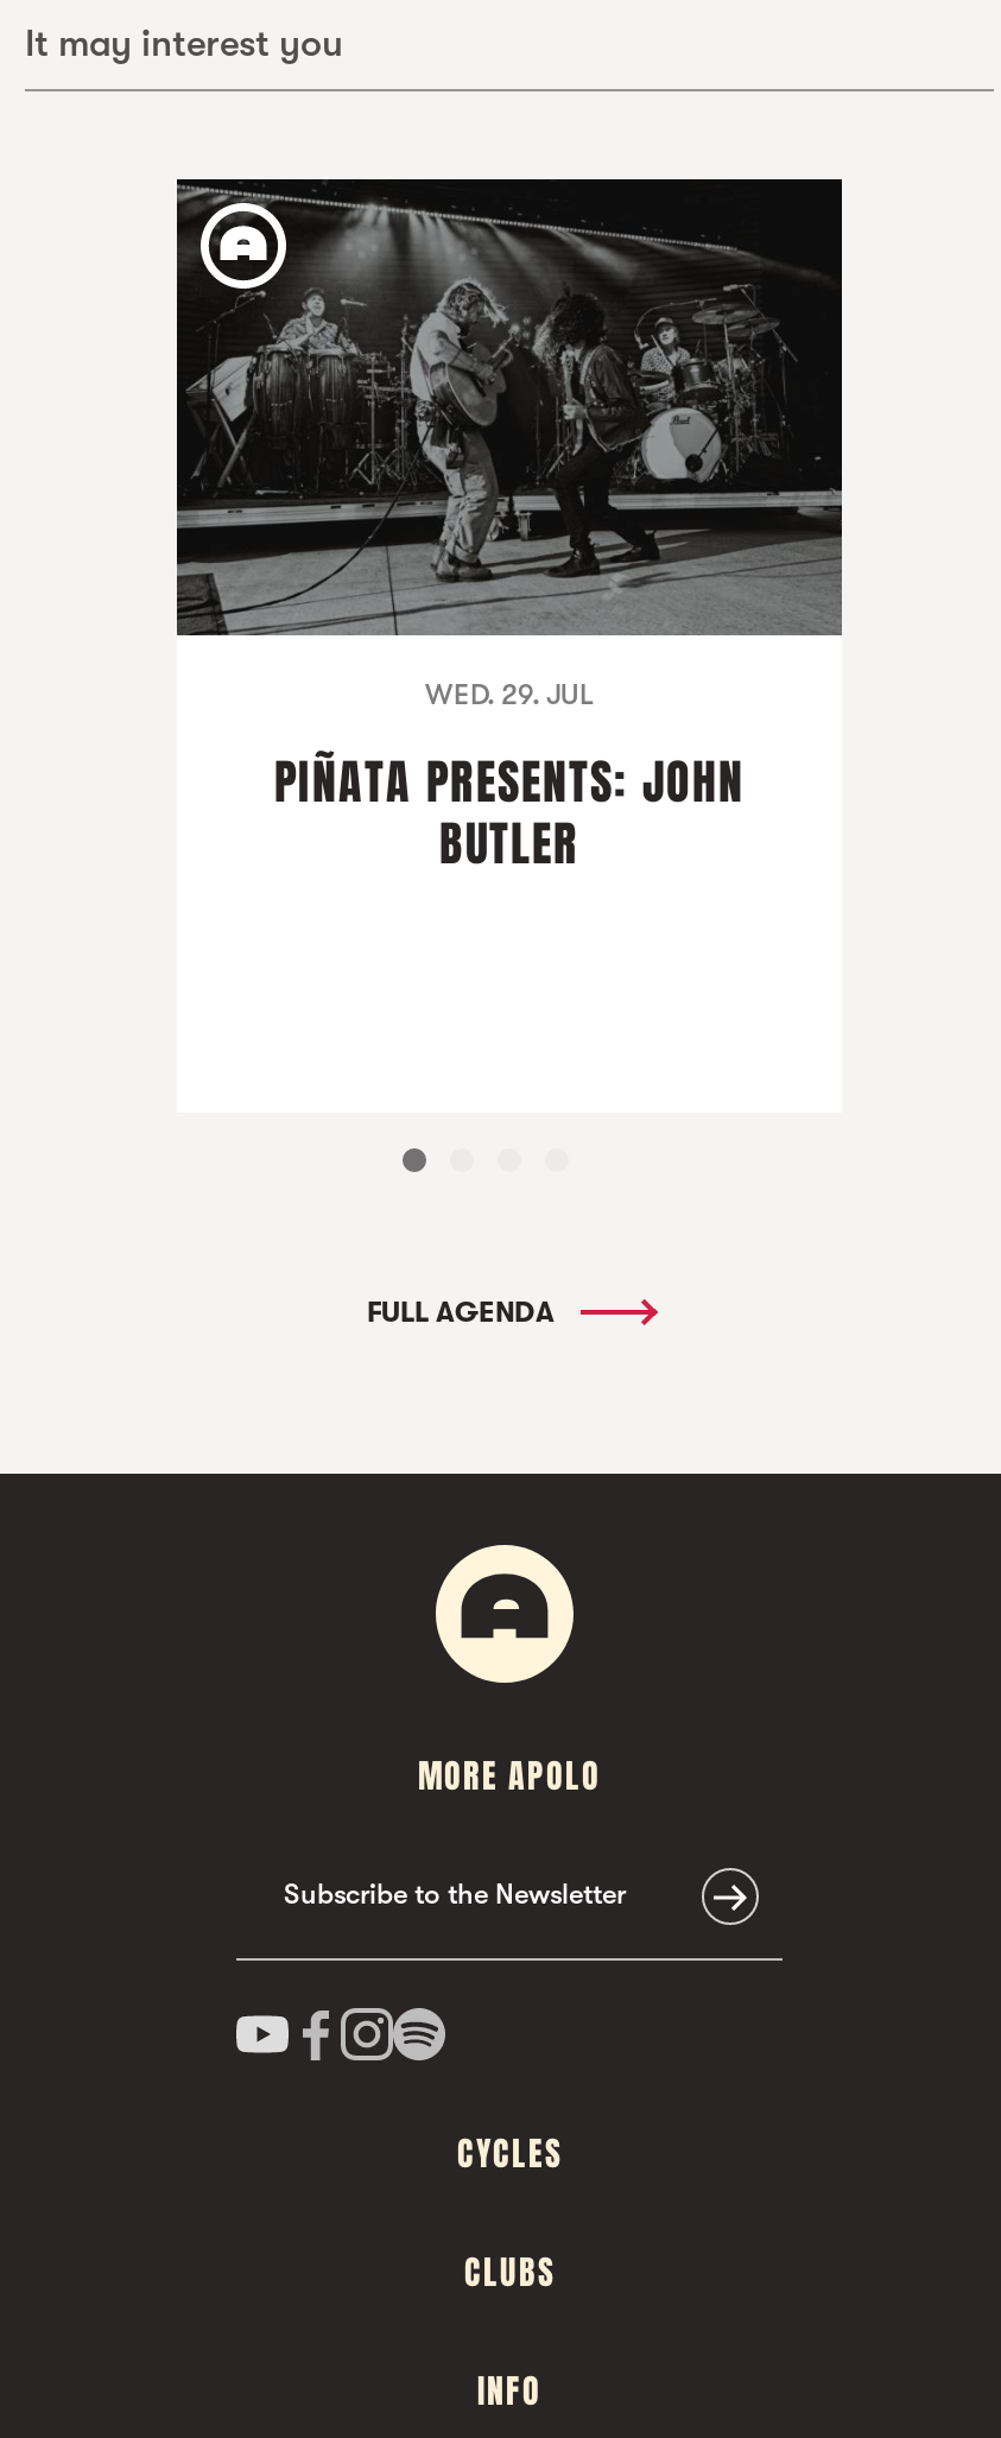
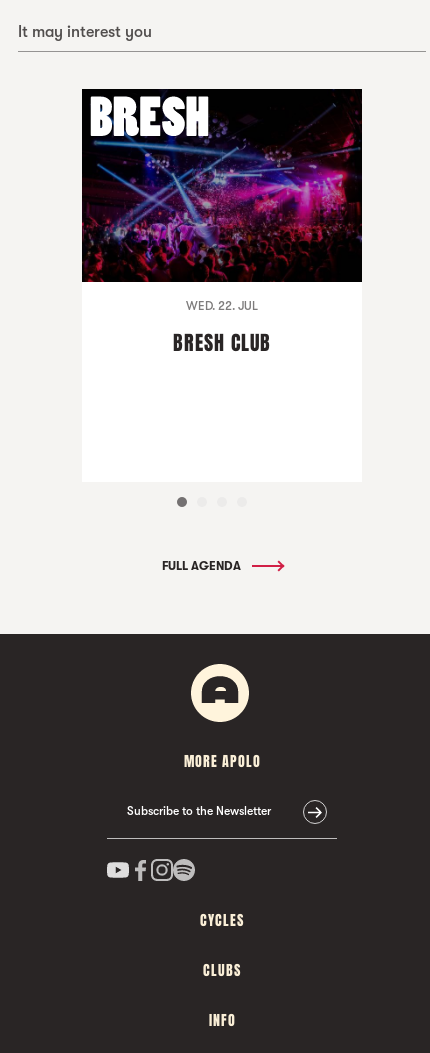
[177,184,844,710] [image] | WED. 29. JUL -> [81,91,362,312] [image] | WED. 22. JUL
[274,746,745,879] PIÑATA PRESENTS: JOHN | BUTLER -> [173,327,271,357] BRESH CLUB

